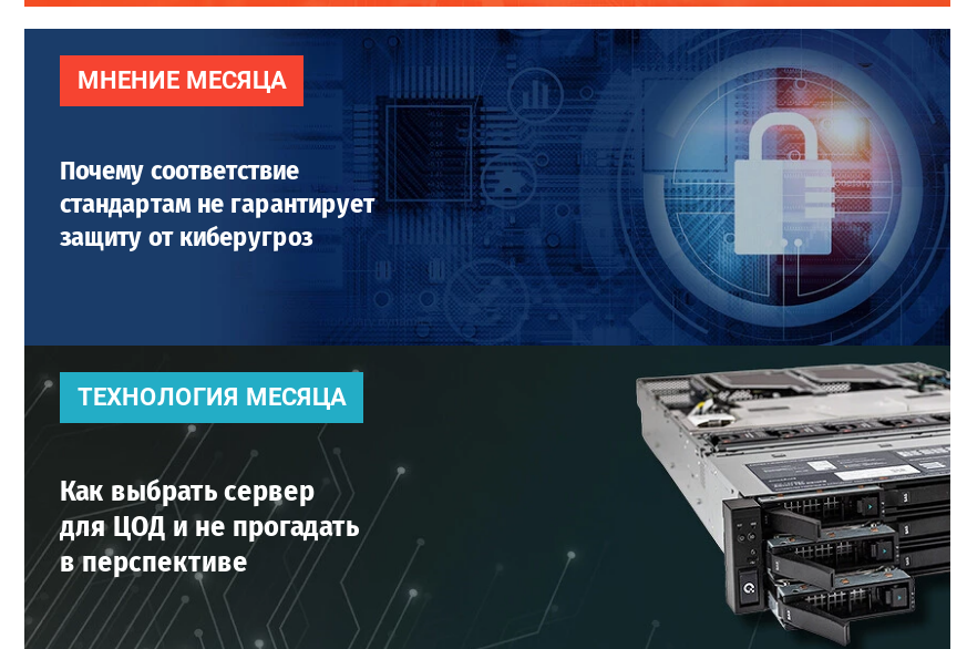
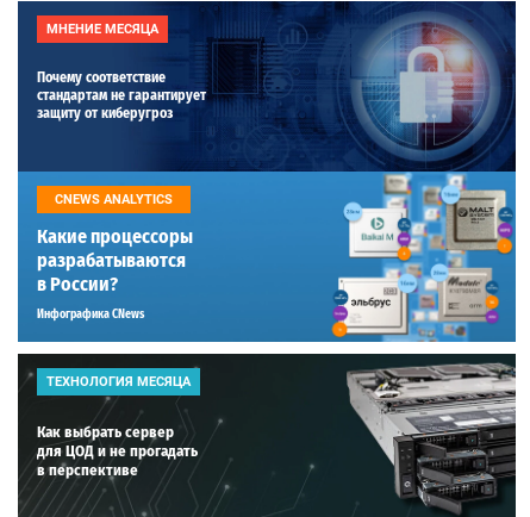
none -> [17,170,517,355] [image] | CNEWS ANALYTICS | Какие процессоры | разрабатываются | в России? | Инфографика CNews

